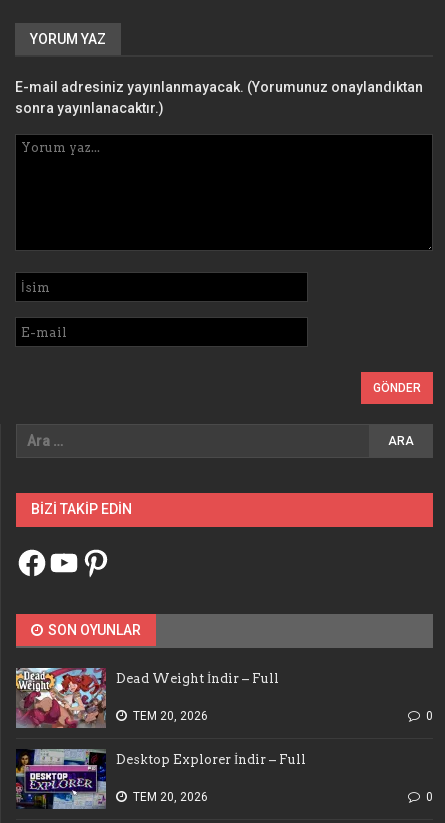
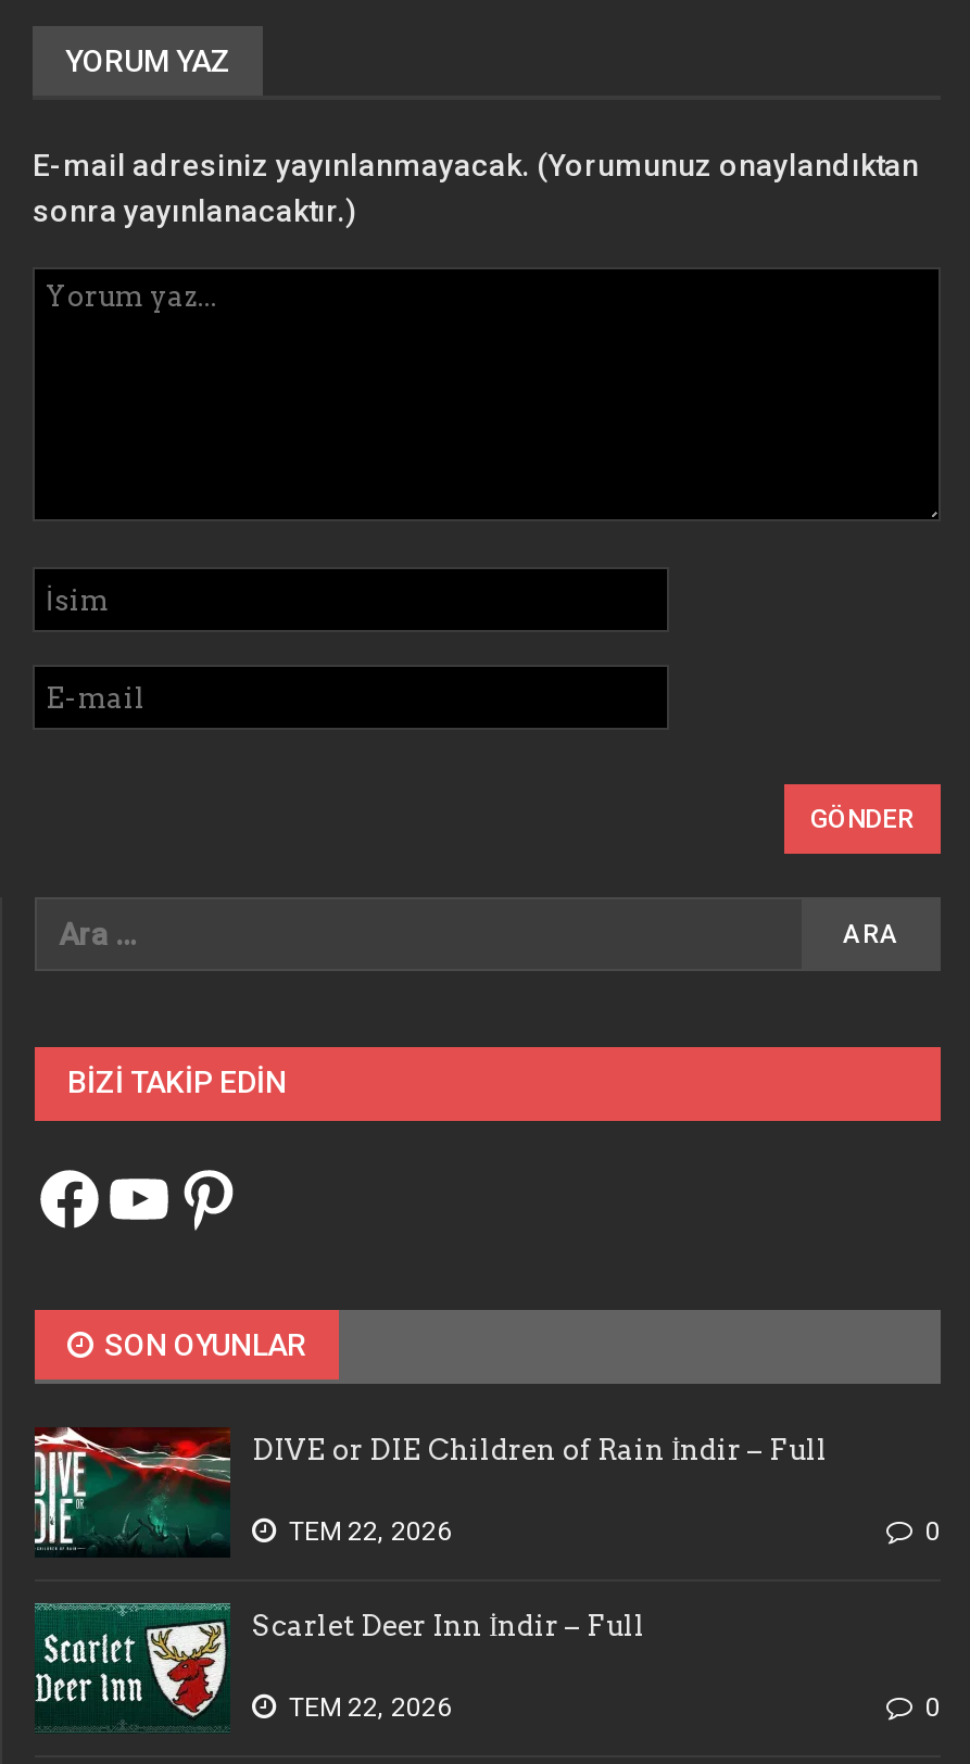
[15,667,279,729] [image] | Dead Weight İndir – Full -> [33,1427,828,1558] [image] | DIVE or DIE Children of Rain İndir – Full
[133,709,208,723] TEM 20, 2026 -> [289,1517,452,1548] TEM 22, 2026
[15,749,306,810] [image] | Desktop Explorer İndir – Full -> [35,1601,645,1734] [image] | Scarlet Deer Inn İndir – Full
[133,790,208,804] TEM 20, 2026 -> [289,1693,452,1724] TEM 22, 2026

